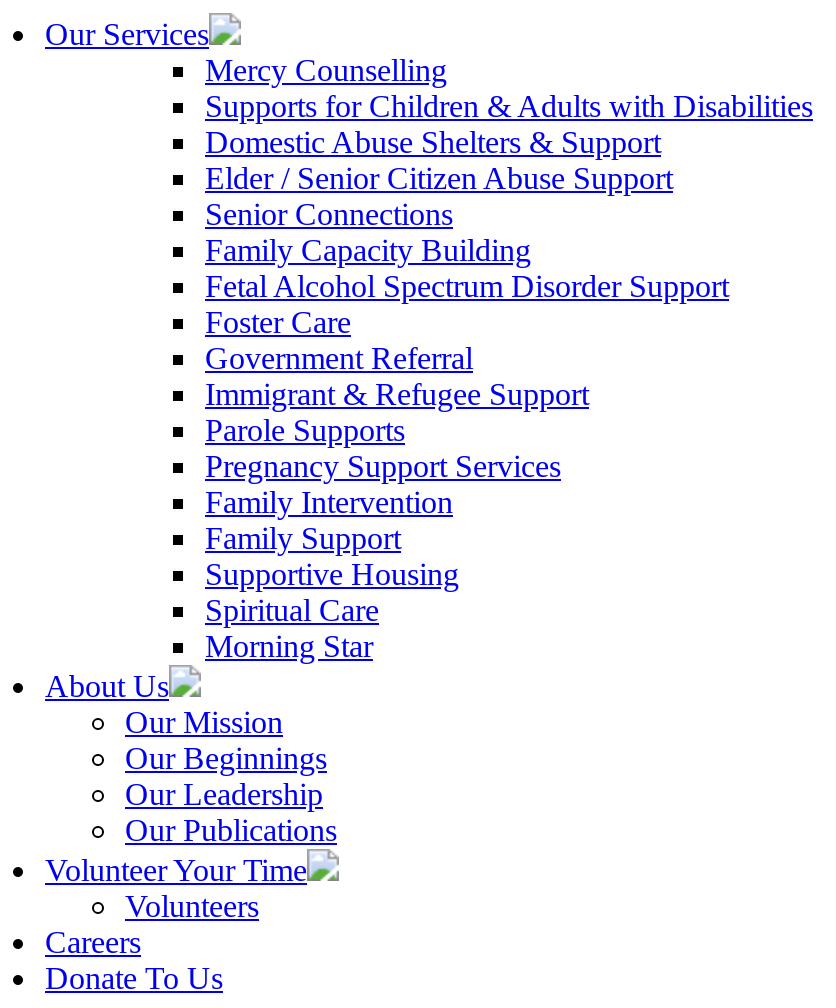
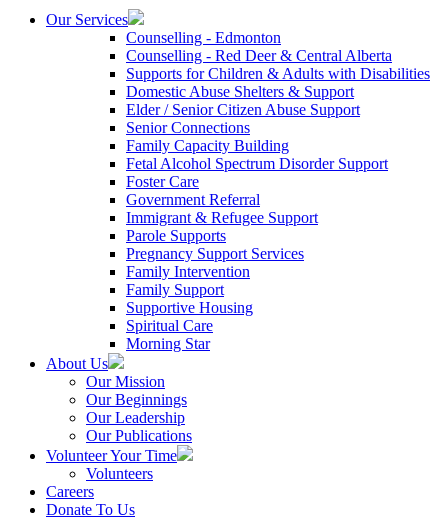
[205,53,447,87] Mercy Counselling -> [126,29,392,64] Counselling - Edmonton | Counselling - Red Deer & Central Alberta

